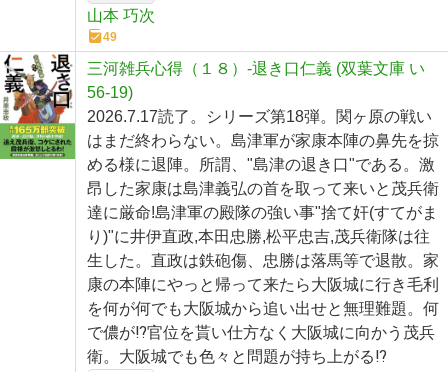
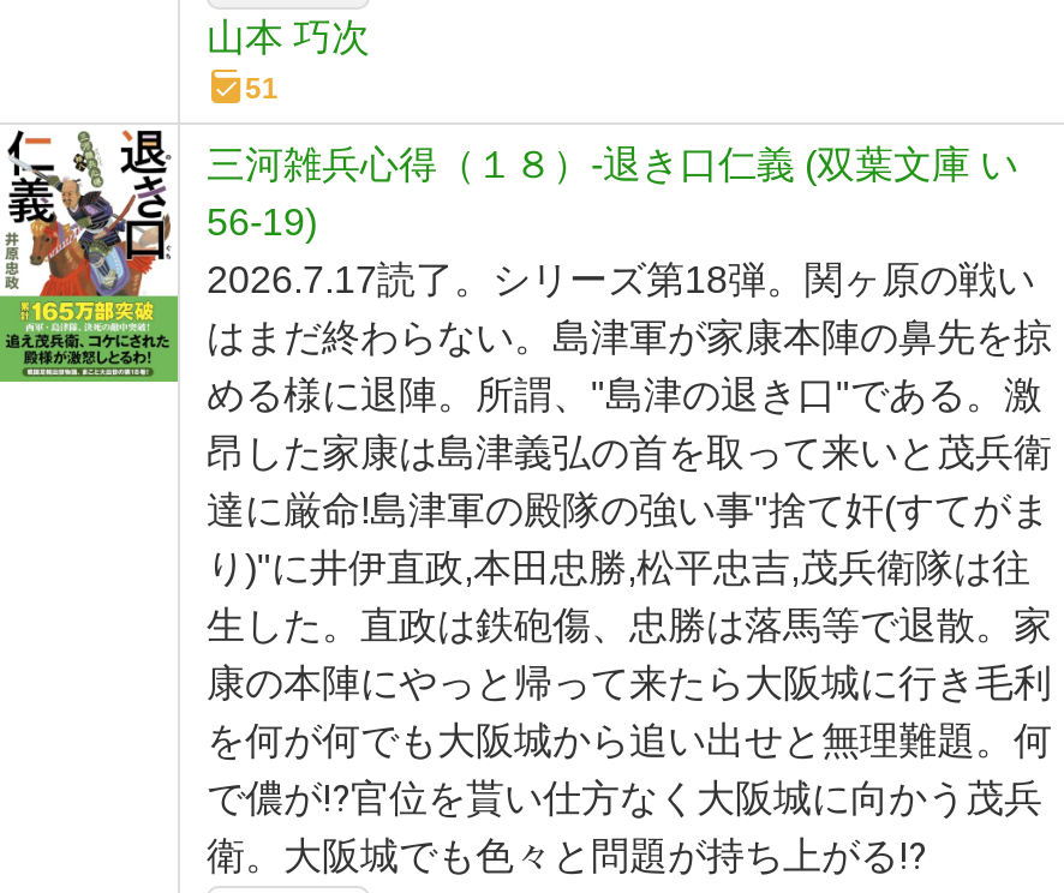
[103,30,117,44] 49 -> [245,72,279,106] 51

